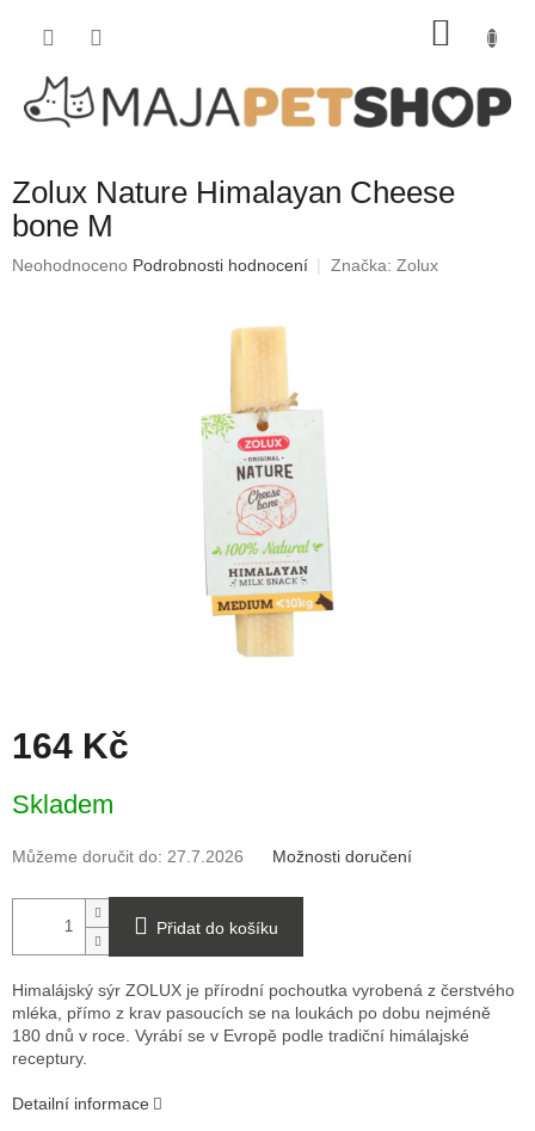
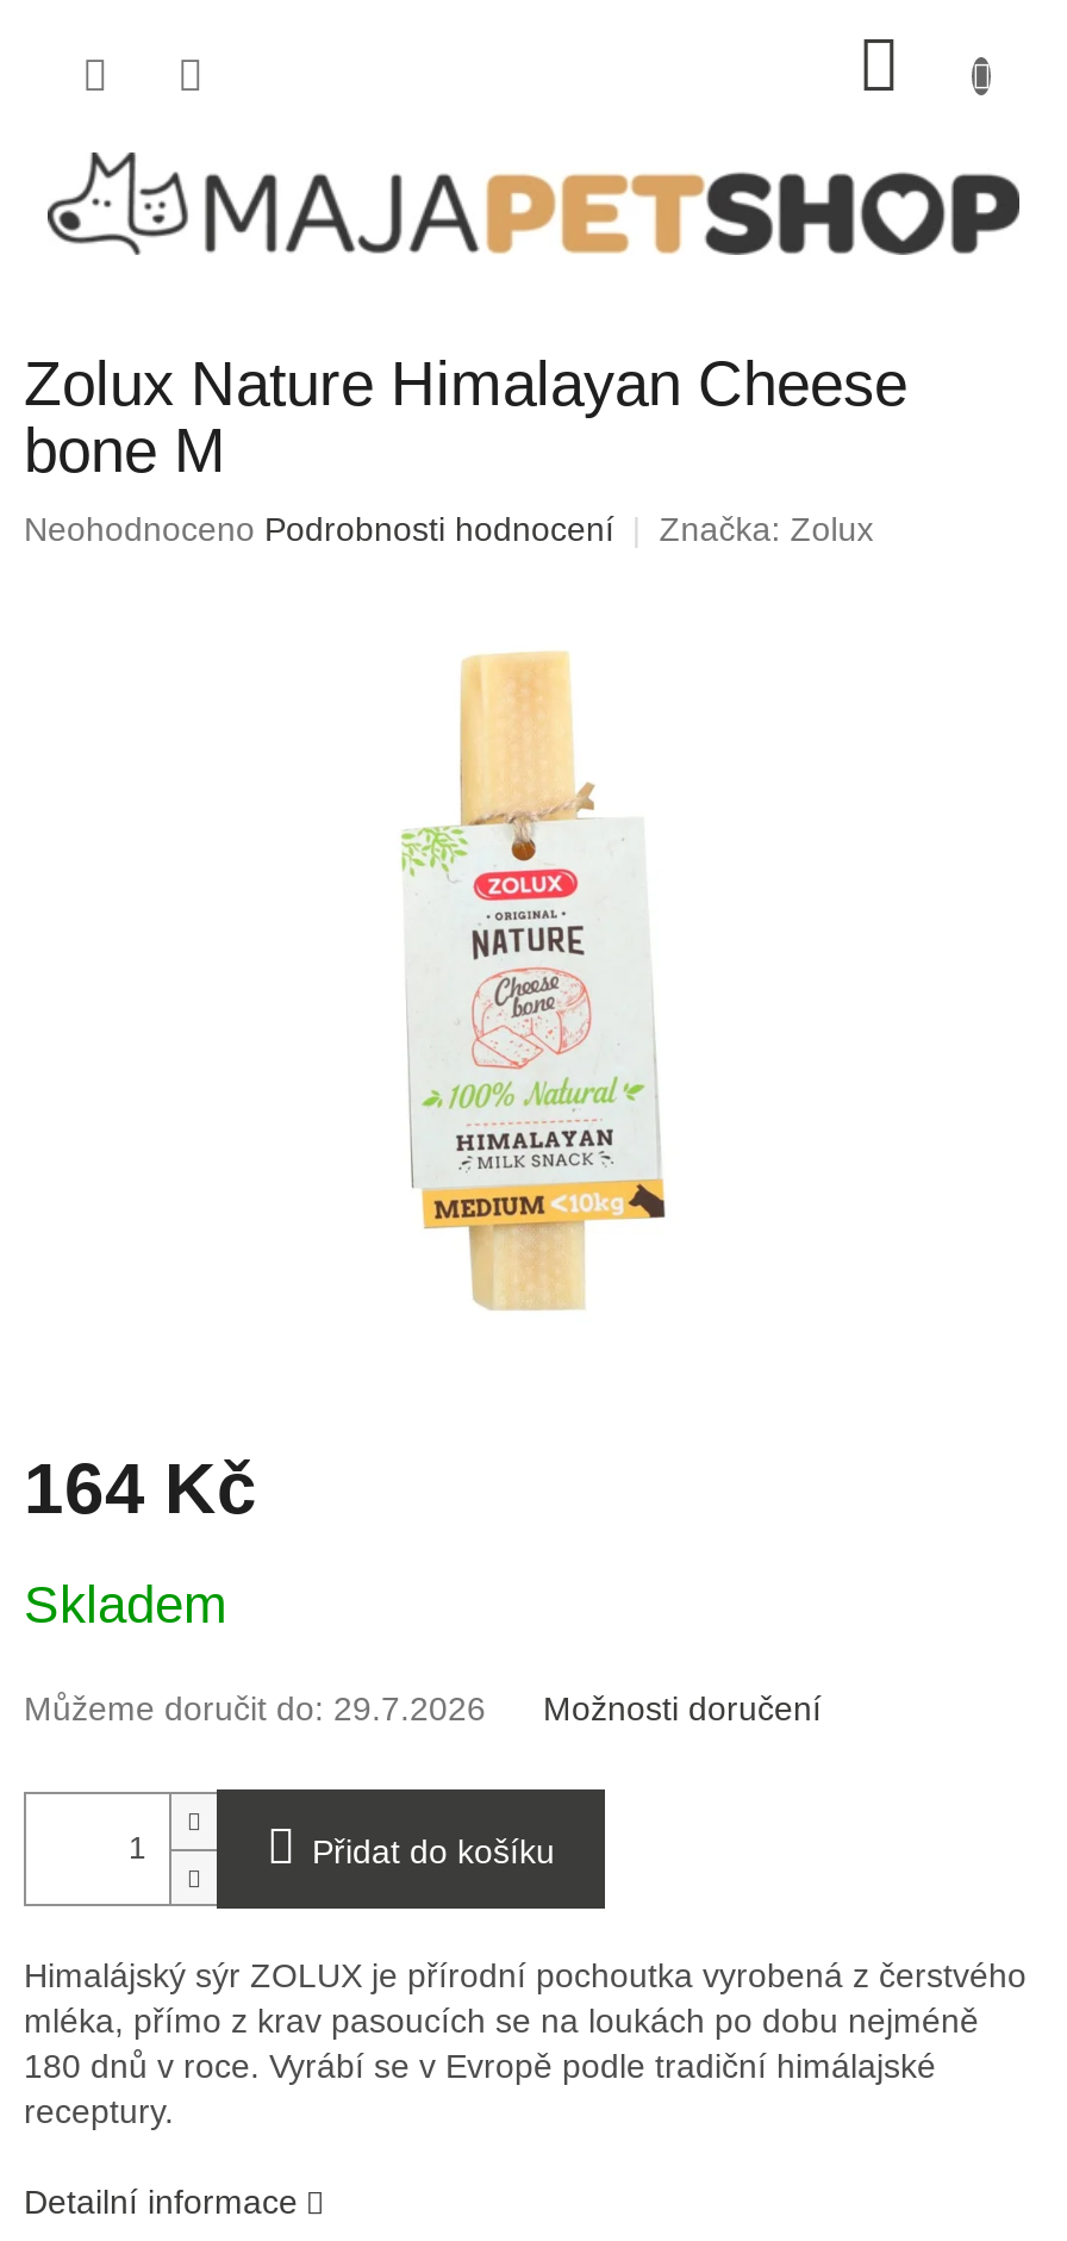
[12,846,244,865] Můžeme doručit do: 27.7.2026 -> [24,1688,486,1727] Můžeme doručit do: 29.7.2026

